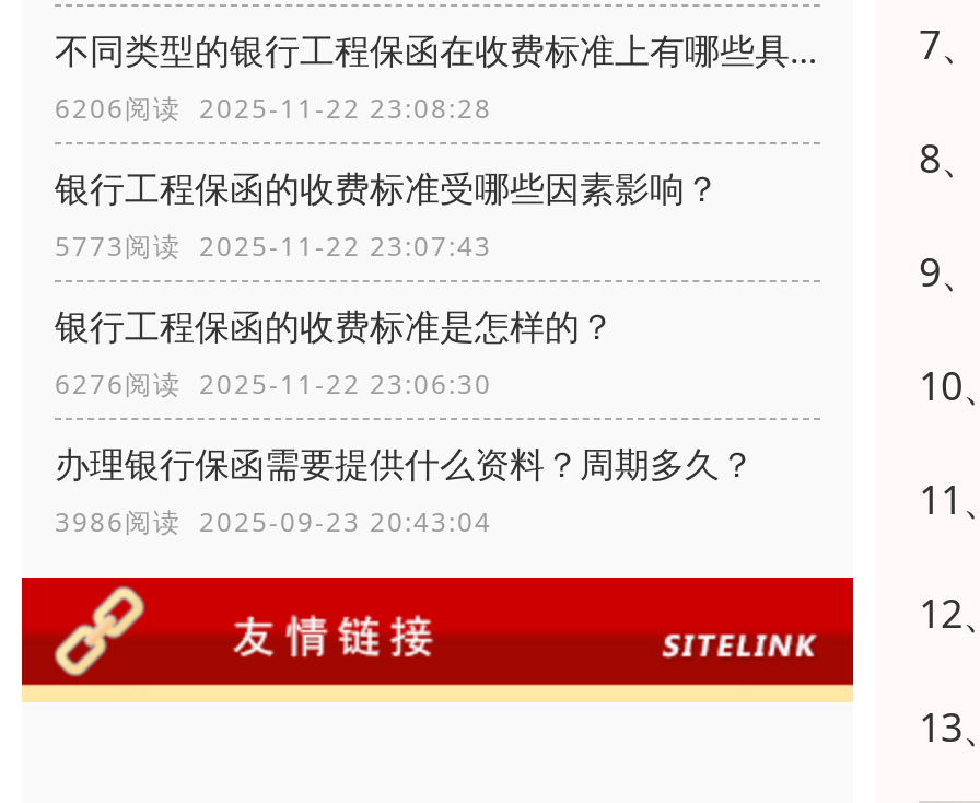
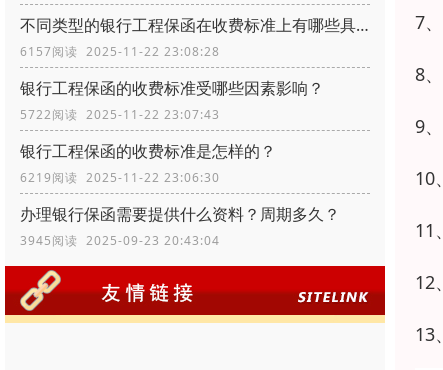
[55,90,492,127] 6206阅读 2025-11-22 23:08:28 -> [20,43,220,60] 6157阅读 2025-11-22 23:08:28
[55,228,492,265] 5773阅读 2025-11-22 23:07:43 -> [20,106,220,123] 5722阅读 2025-11-22 23:07:43
[55,366,492,403] 6276阅读 2025-11-22 23:06:30 -> [20,169,220,186] 6219阅读 2025-11-22 23:06:30
[55,504,492,541] 3986阅读 2025-09-23 20:43:04 -> [20,232,220,249] 3945阅读 2025-09-23 20:43:04

